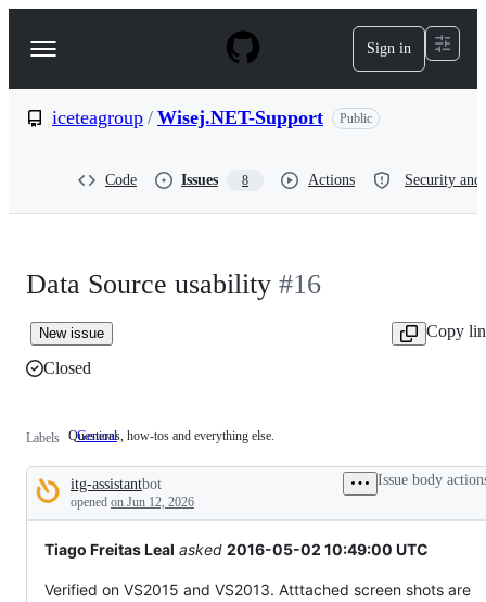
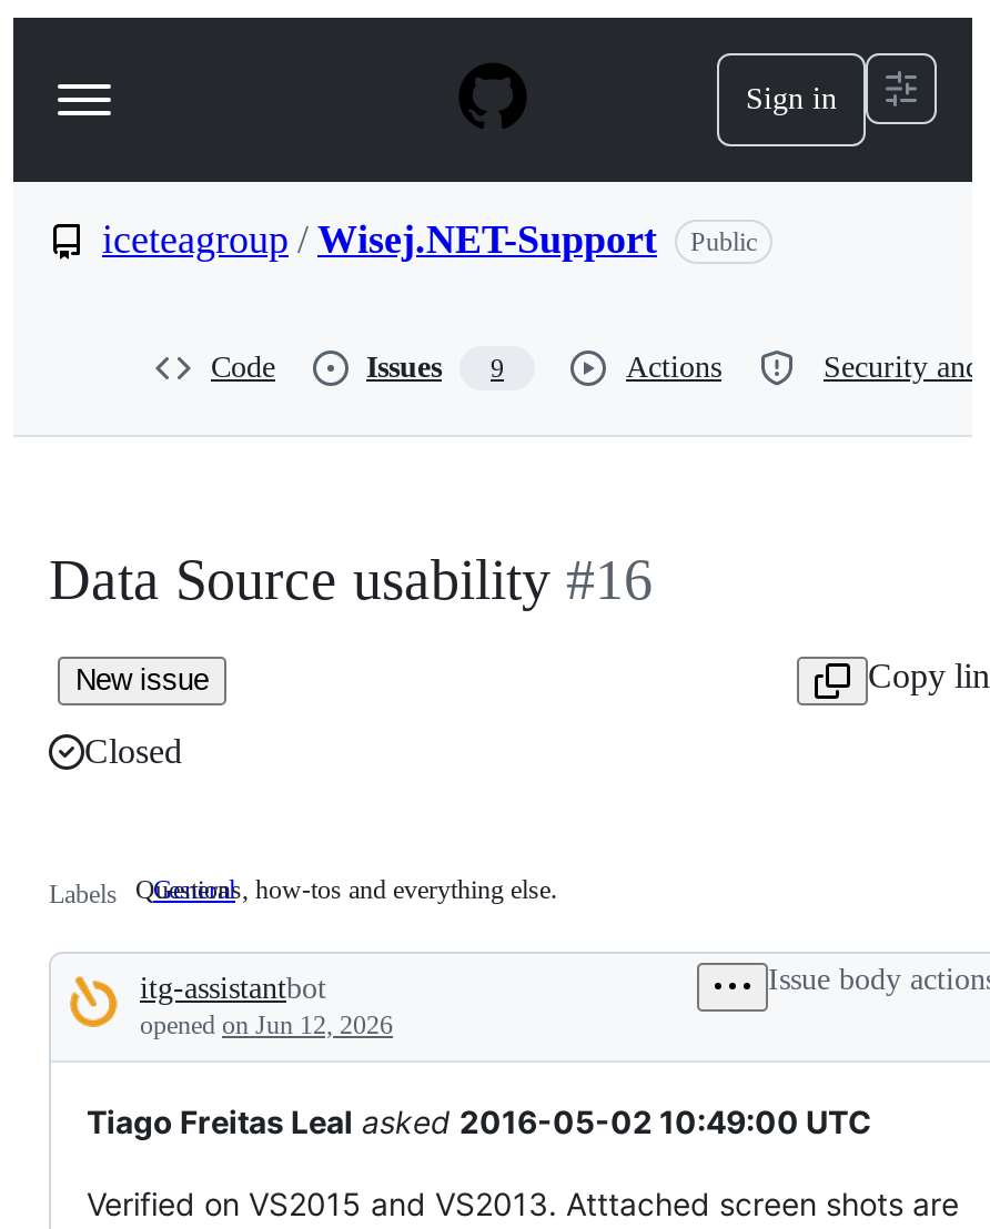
[181,172,248,188] Issues 8 -> [366,351,504,384] Issues 9

